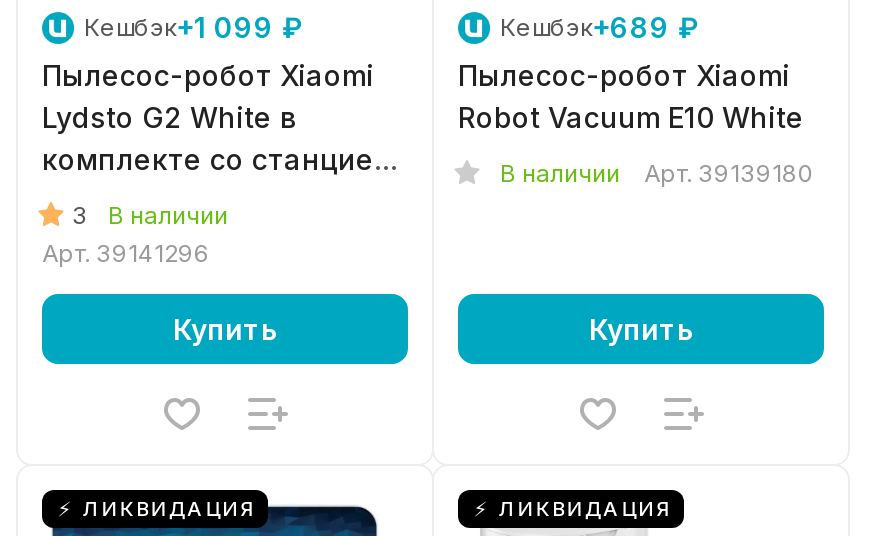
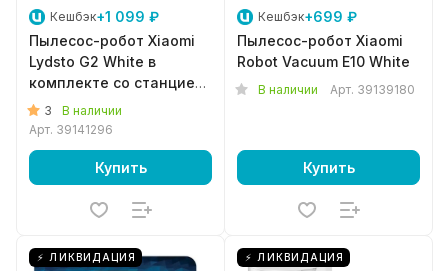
[500,10,698,44] Кешбэк+689 ₽ -> [258,8,357,25] Кешбэк+699 ₽

